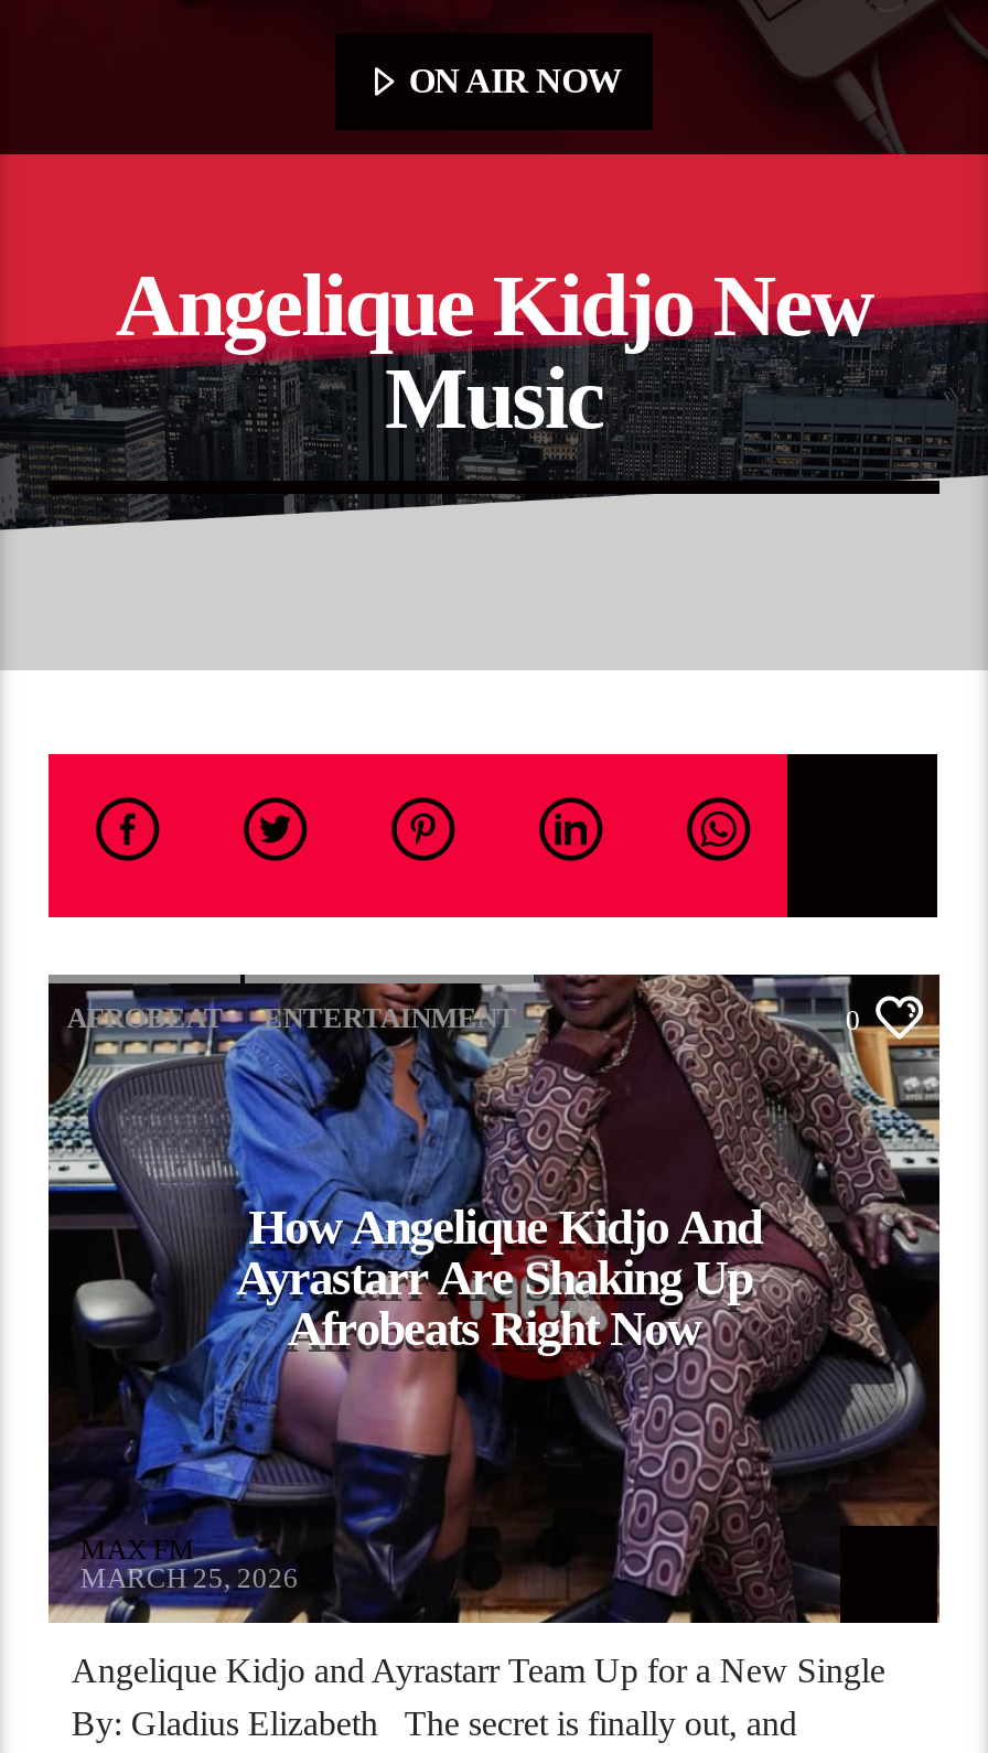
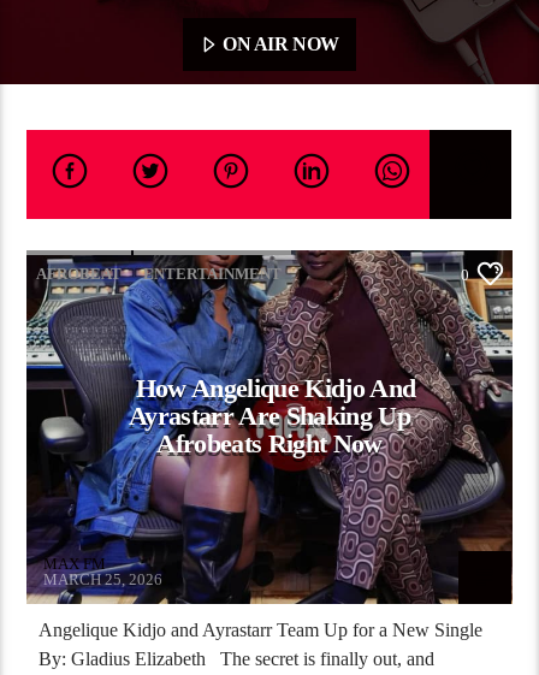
[7,152,981,670] [image] | Angelique Kidjo New | Music -> none

